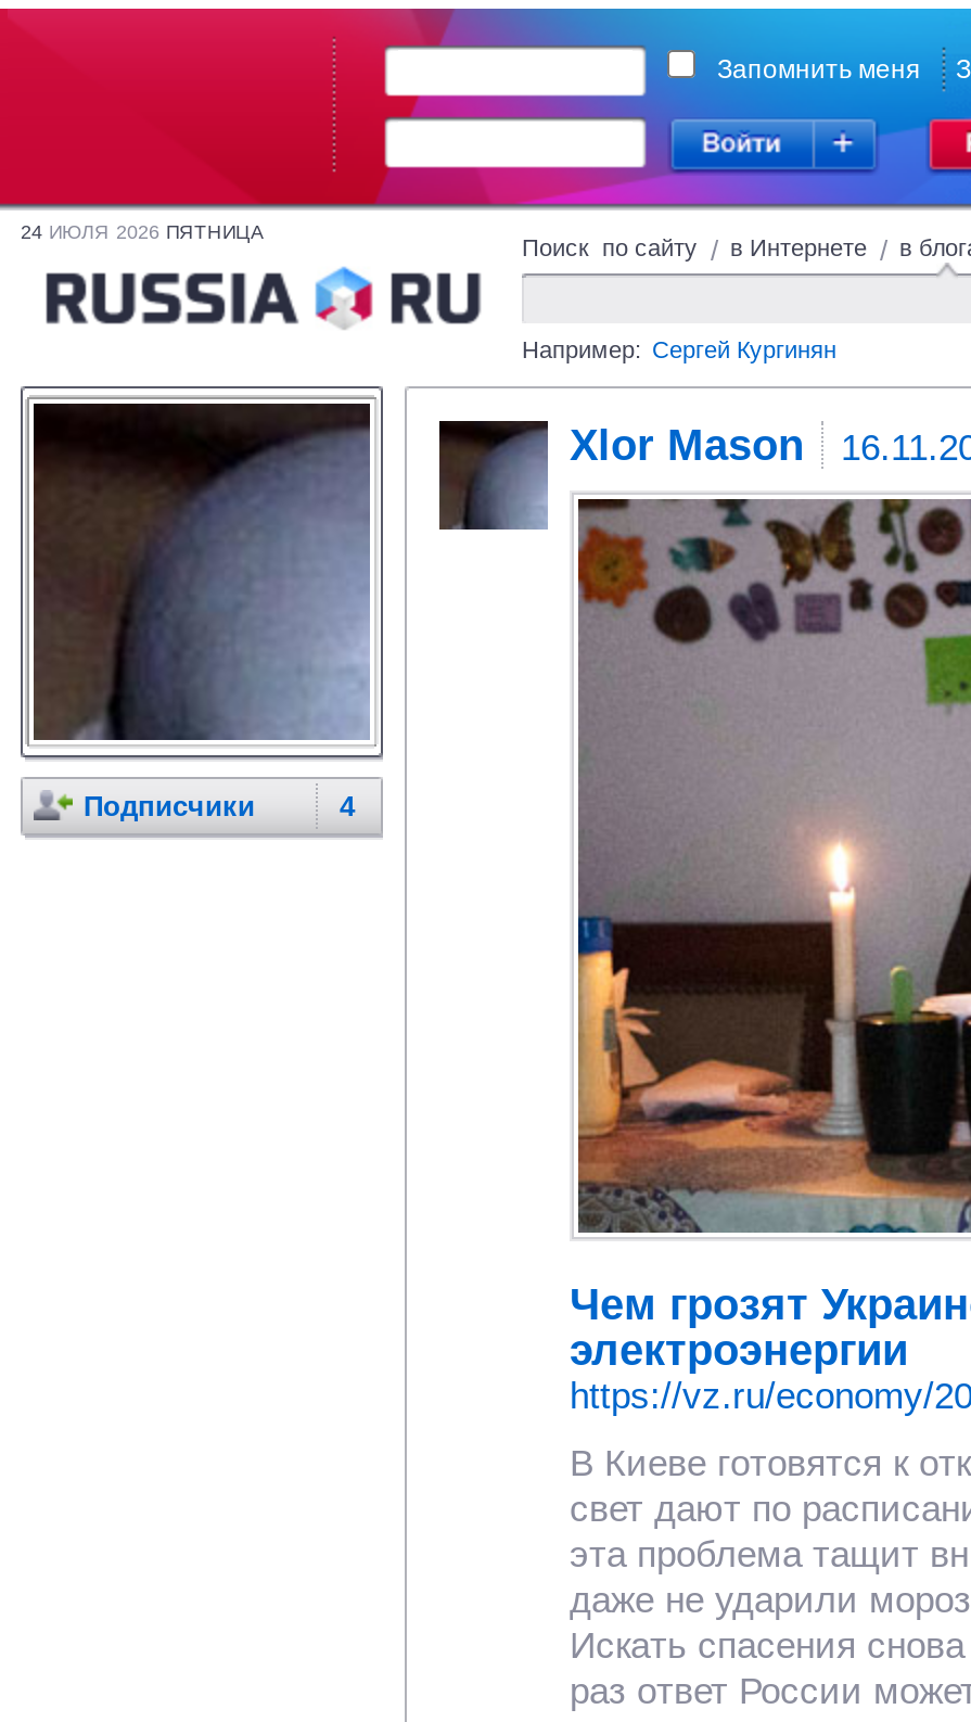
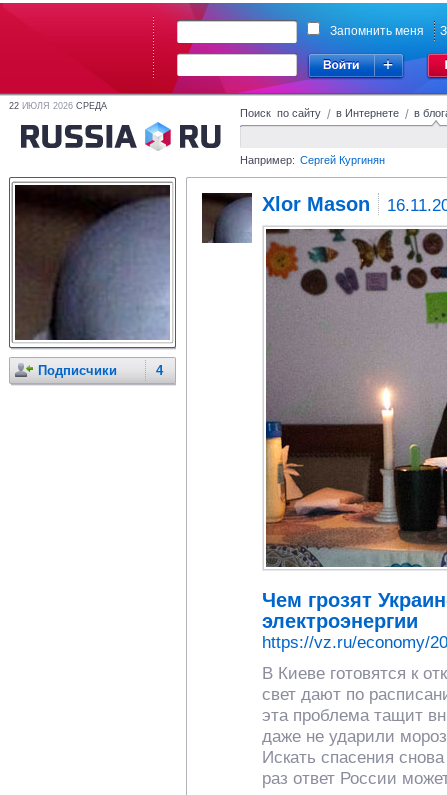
[21,221,264,243] 24 ИЮЛЯ 2026 ПЯТНИЦА -> [9,101,107,111] 22 ИЮЛЯ 2026 СРЕДА

